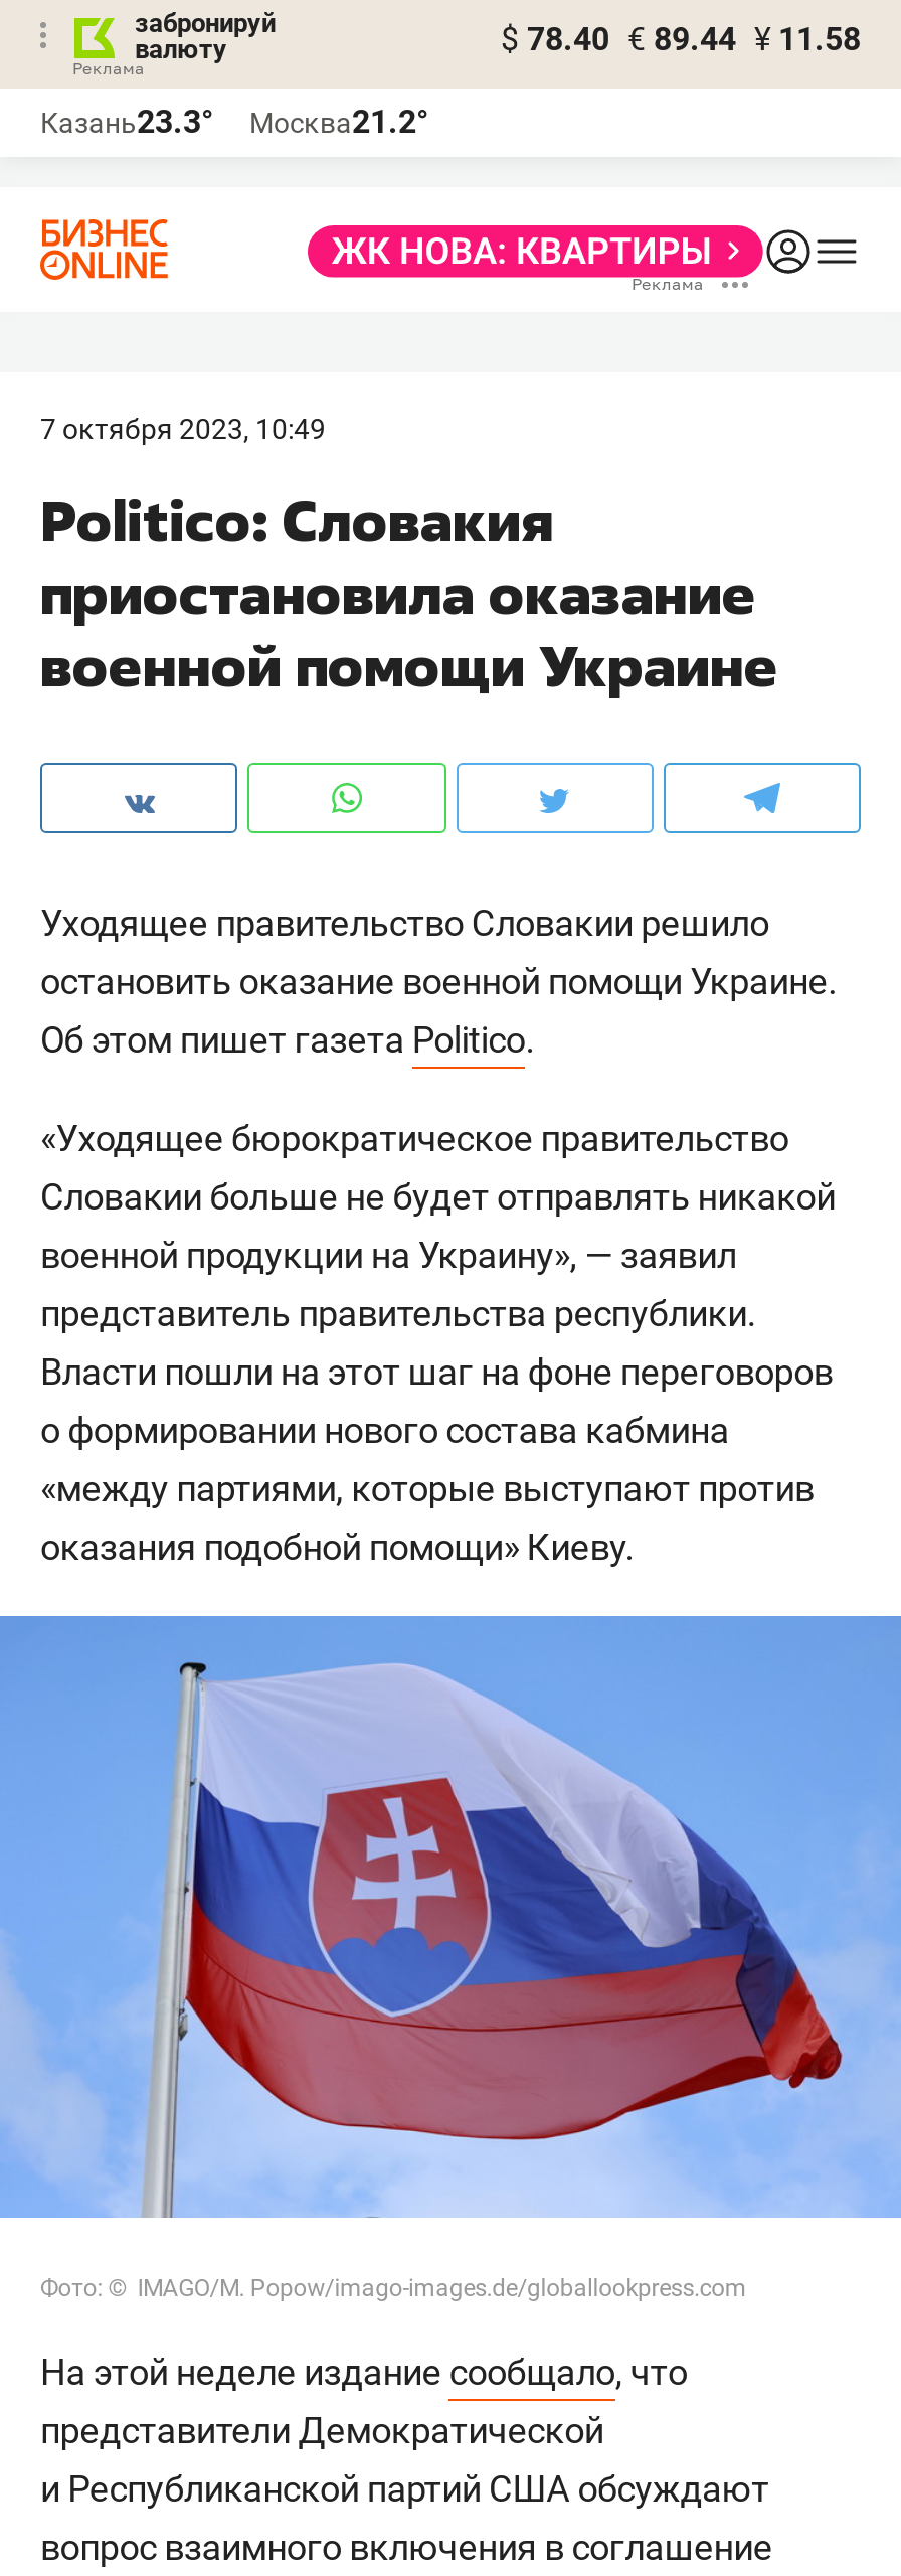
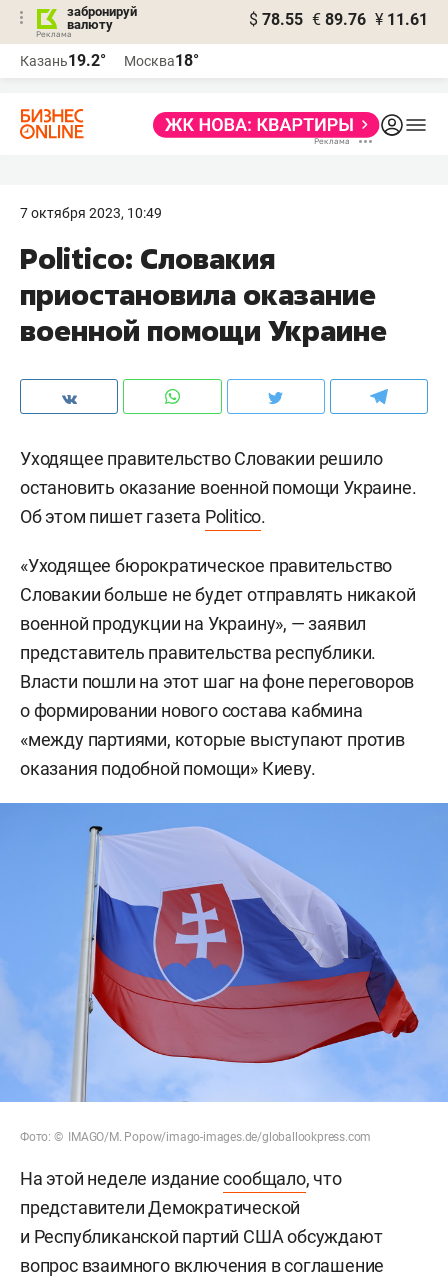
[501,20,861,58] $ 78.40 € 89.44 ¥ 11.58 -> [249,10,428,29] $ 78.55 € 89.76 ¥ 11.61
[40,103,213,141] Казань23.3° -> [20,51,106,70] Казань19.2°
[249,103,428,141] Москва21.2° -> [124,51,199,70] Москва18°

